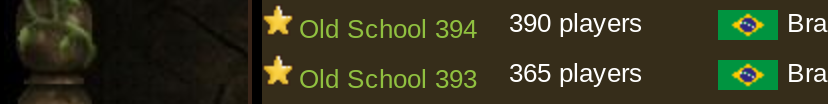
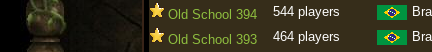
[299,8,643,44] Old School 394 390 players -> [167,4,339,22] Old School 394 544 players
[299,58,643,94] Old School 393 365 players -> [167,29,339,47] Old School 393 464 players

